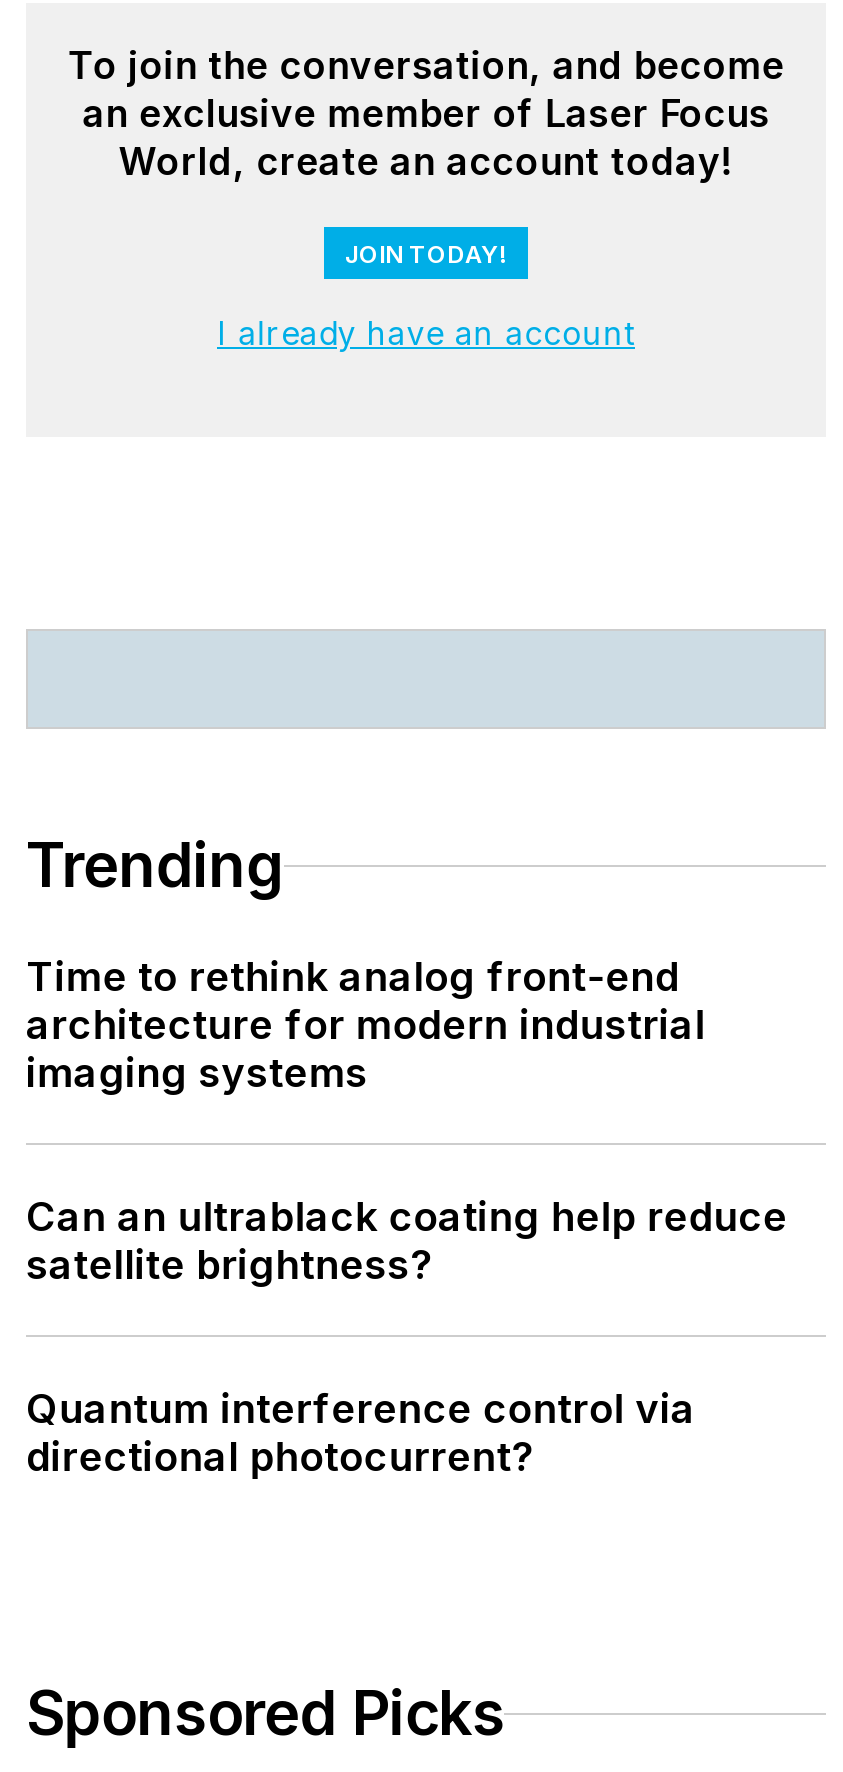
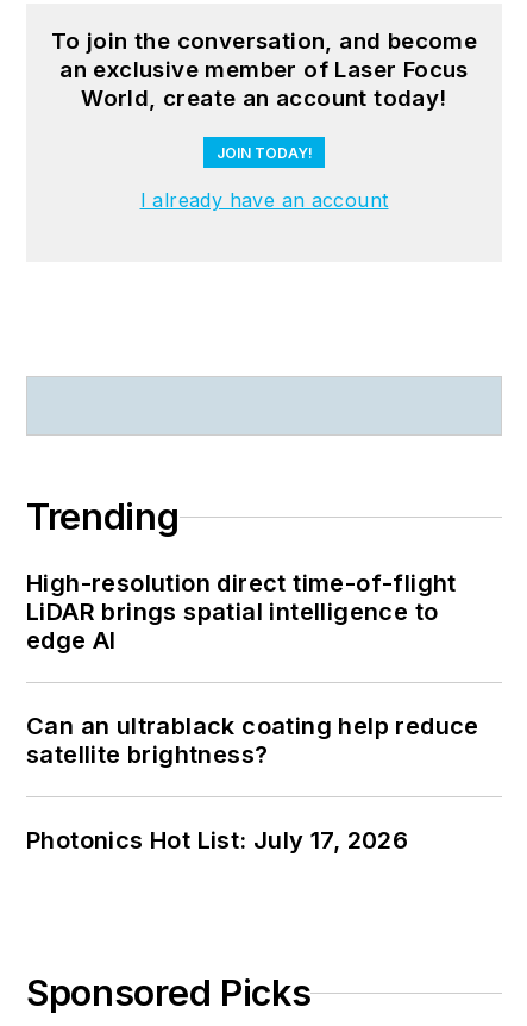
[26,954,705,1098] Time to rethink analog front-end | architecture for modern industrial | imaging systems -> [26,569,457,655] High-resolution direct time-of-flight | LiDAR brings spatial intelligence to | edge AI
[26,1386,696,1482] Quantum interference control via | directional photocurrent? -> [26,826,408,855] Photonics Hot List: July 17, 2026

